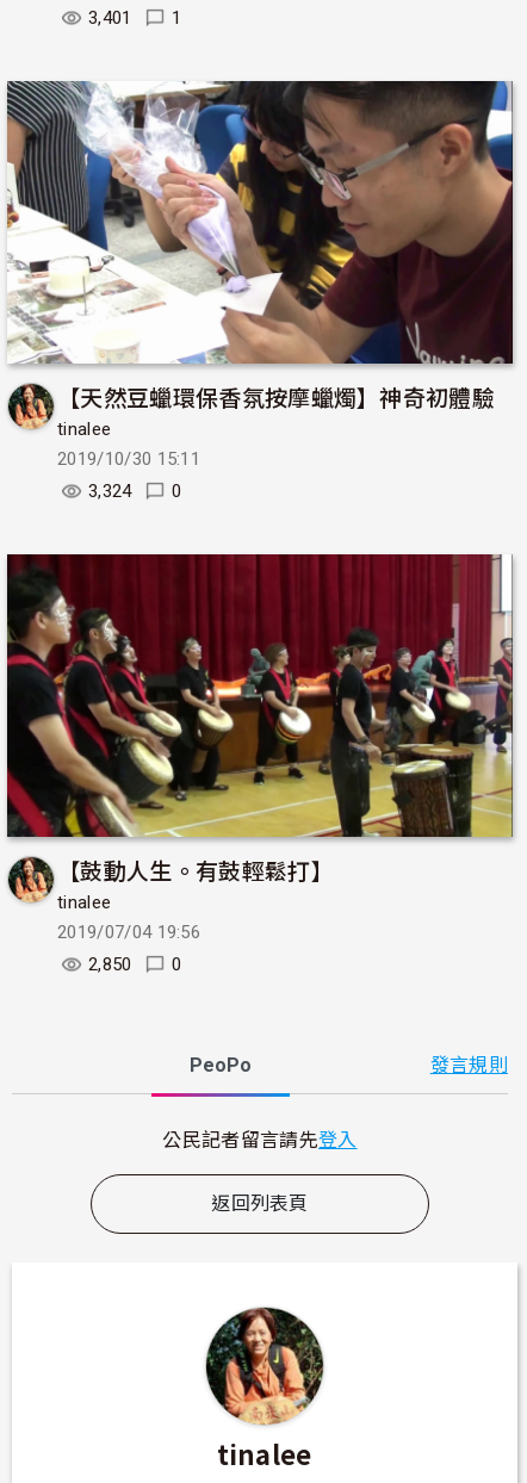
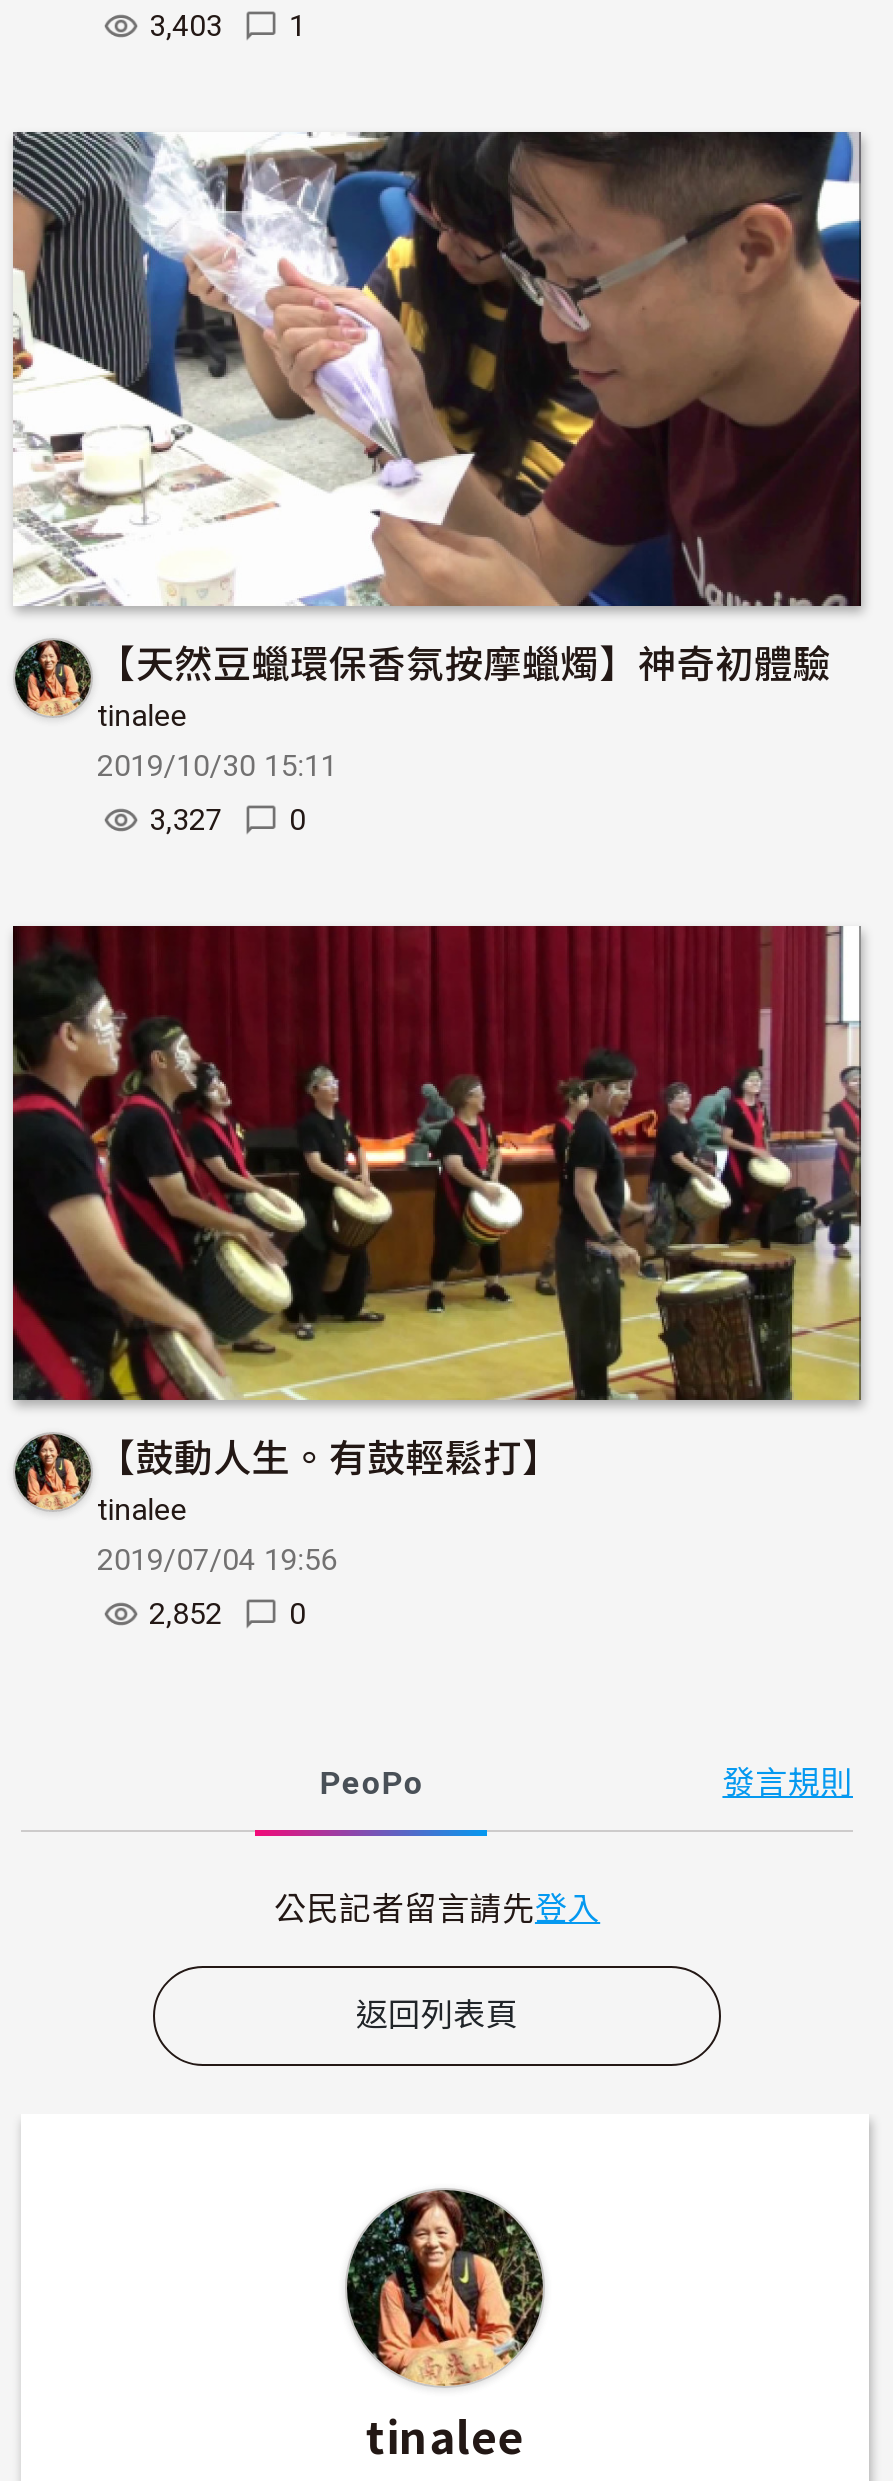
[88,8,182,29] 3,401 1 -> [149,9,306,45] 3,403 1
[88,480,182,502] 3,324 0 -> [149,802,306,838] 3,327 0
[88,953,182,975] 2,850 0 -> [149,1595,306,1631] 2,852 0

